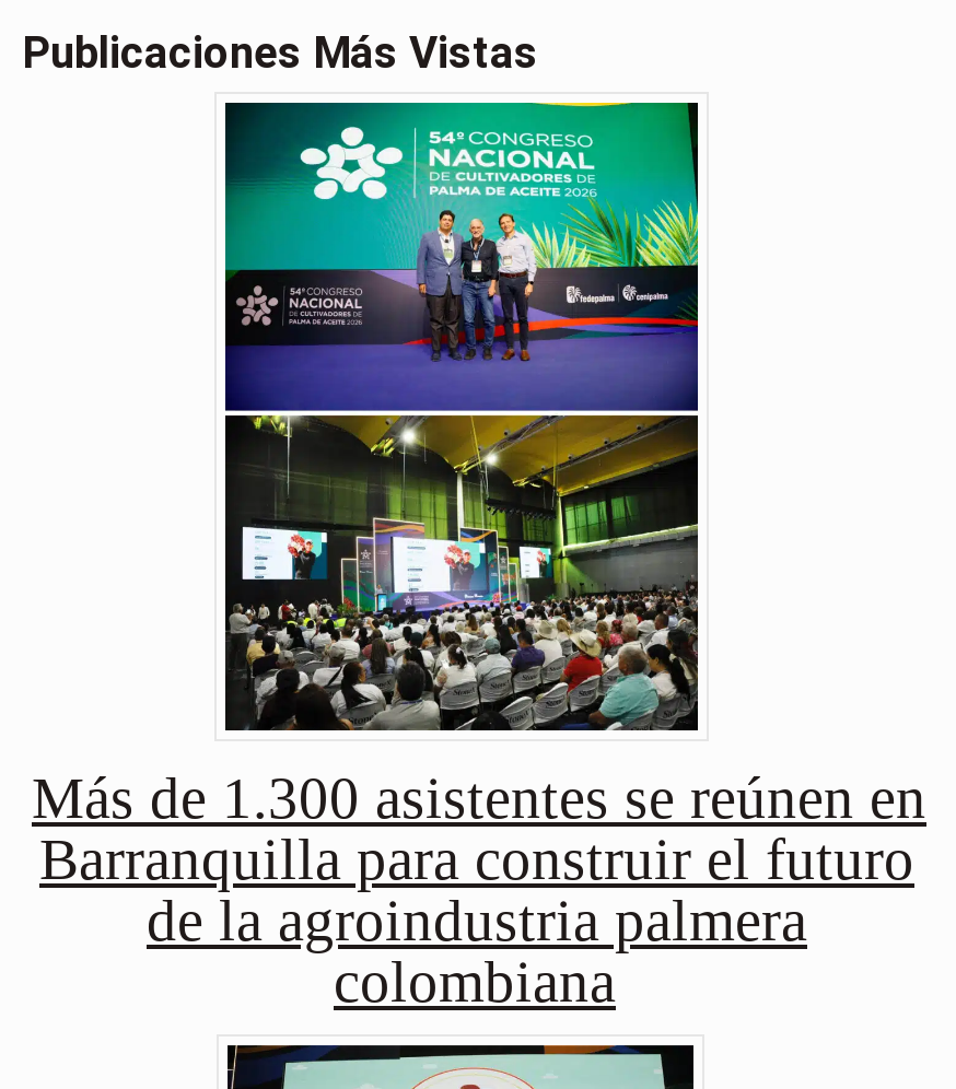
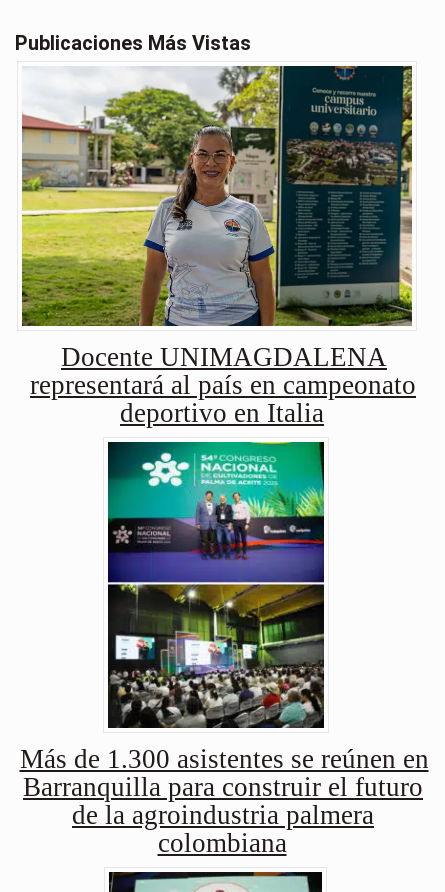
none -> [21,65,416,428] [image] | Docente UNIMAGDALENA | representará al país en campeonato | deportivo en Italia

